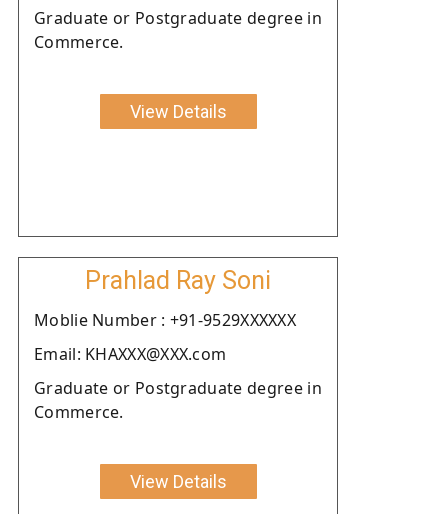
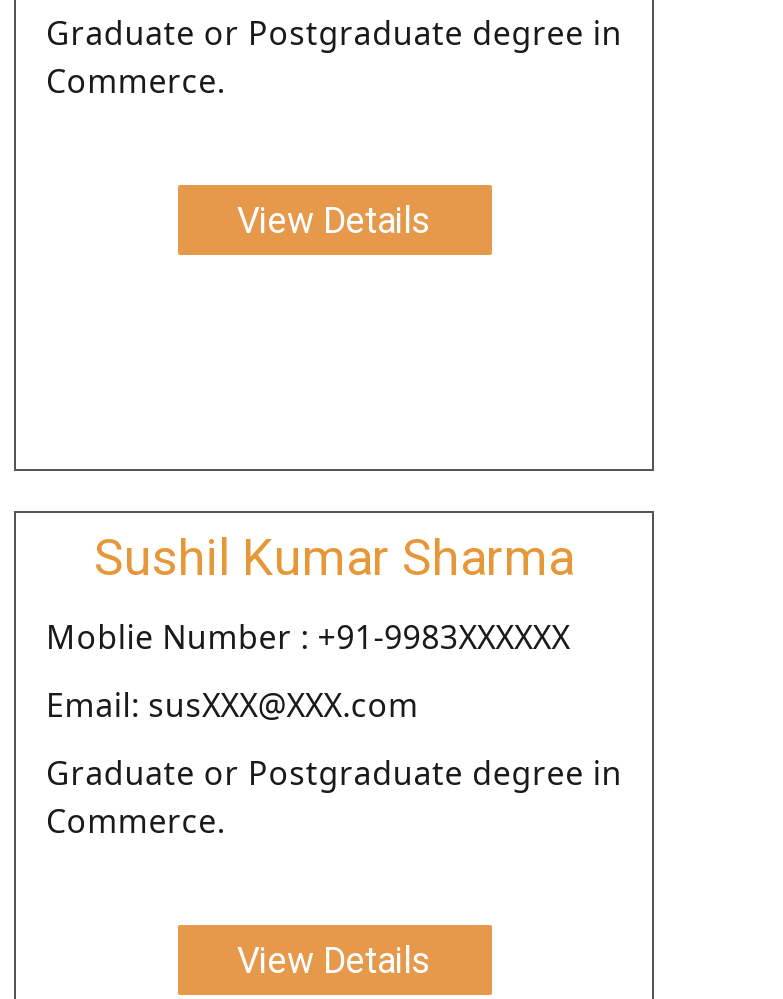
[85,266,271,295] Prahlad Ray Soni -> [94,529,574,587] Sushil Kumar Sharma
[34,309,296,331] Moblie Number : +91-9529XXXXXX -> [46,615,570,659] Moblie Number : +91-9983XXXXXX
[34,343,226,365] Email: KHAXXX@XXX.com -> [46,683,419,727] Email: susXXX@XXX.com

